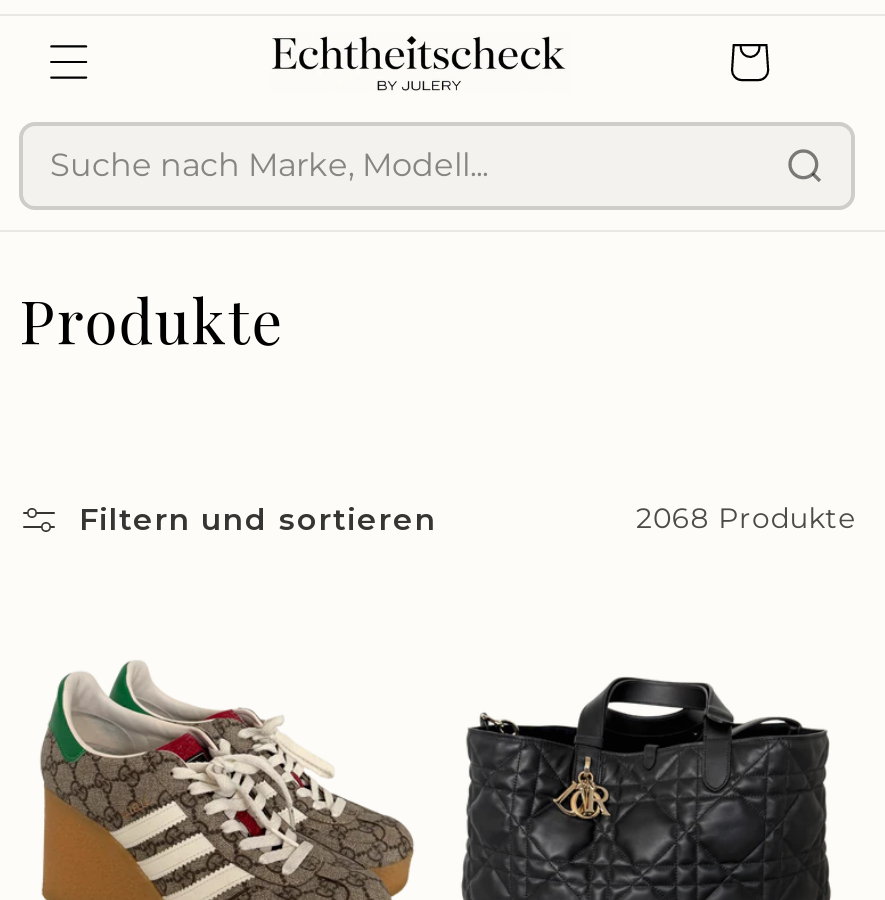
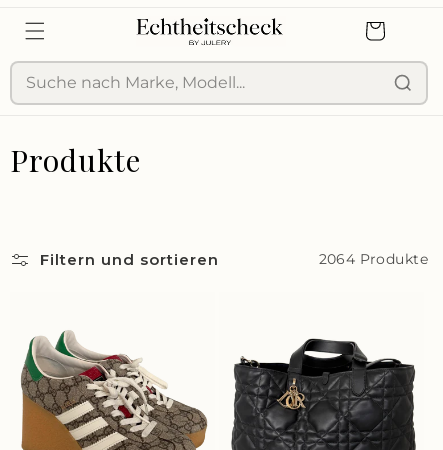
[636,500,855,536] 2068 Produkte -> [318,250,428,268] 2064 Produkte

